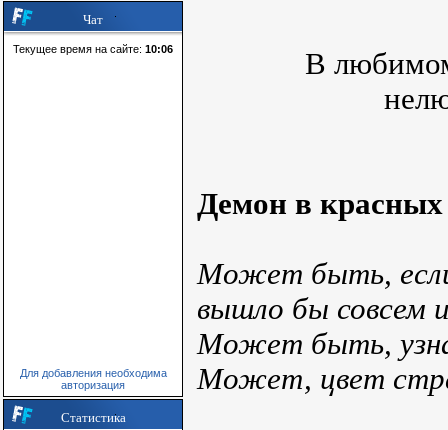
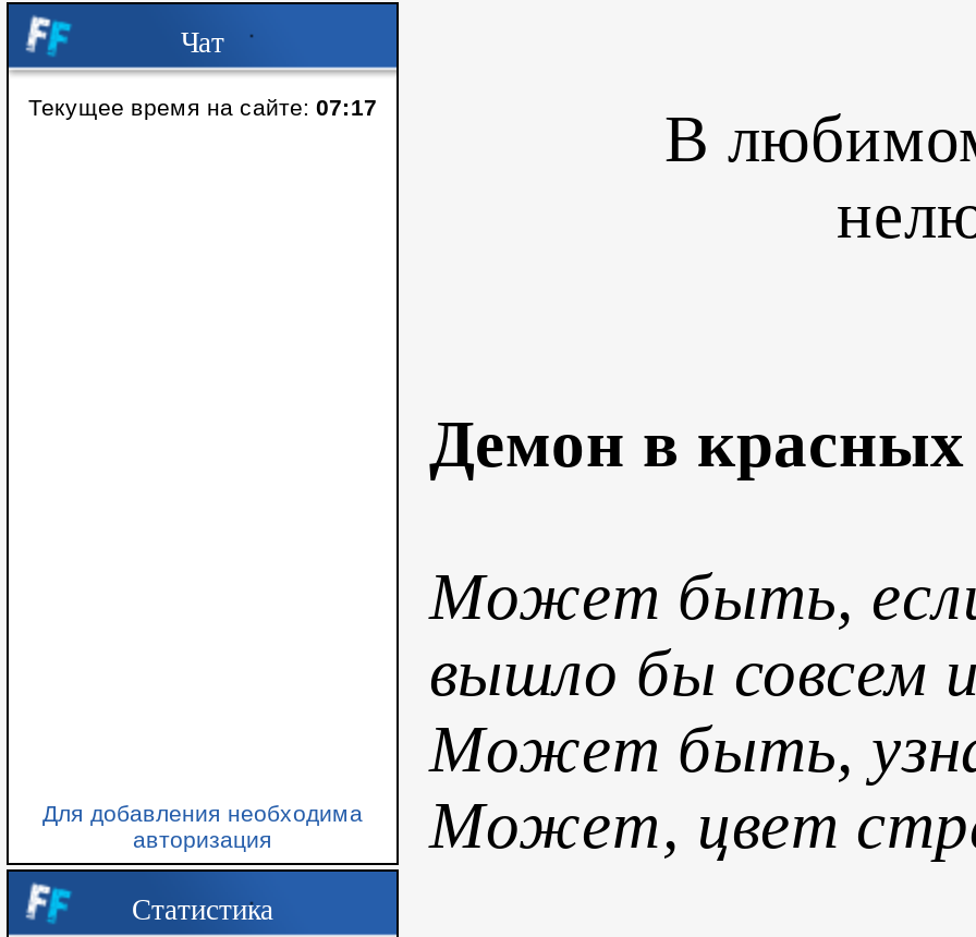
[13,43,173,55] Текущее время на сайте: 10:06 -> [28,94,377,120] Текущее время на сайте: 07:17

